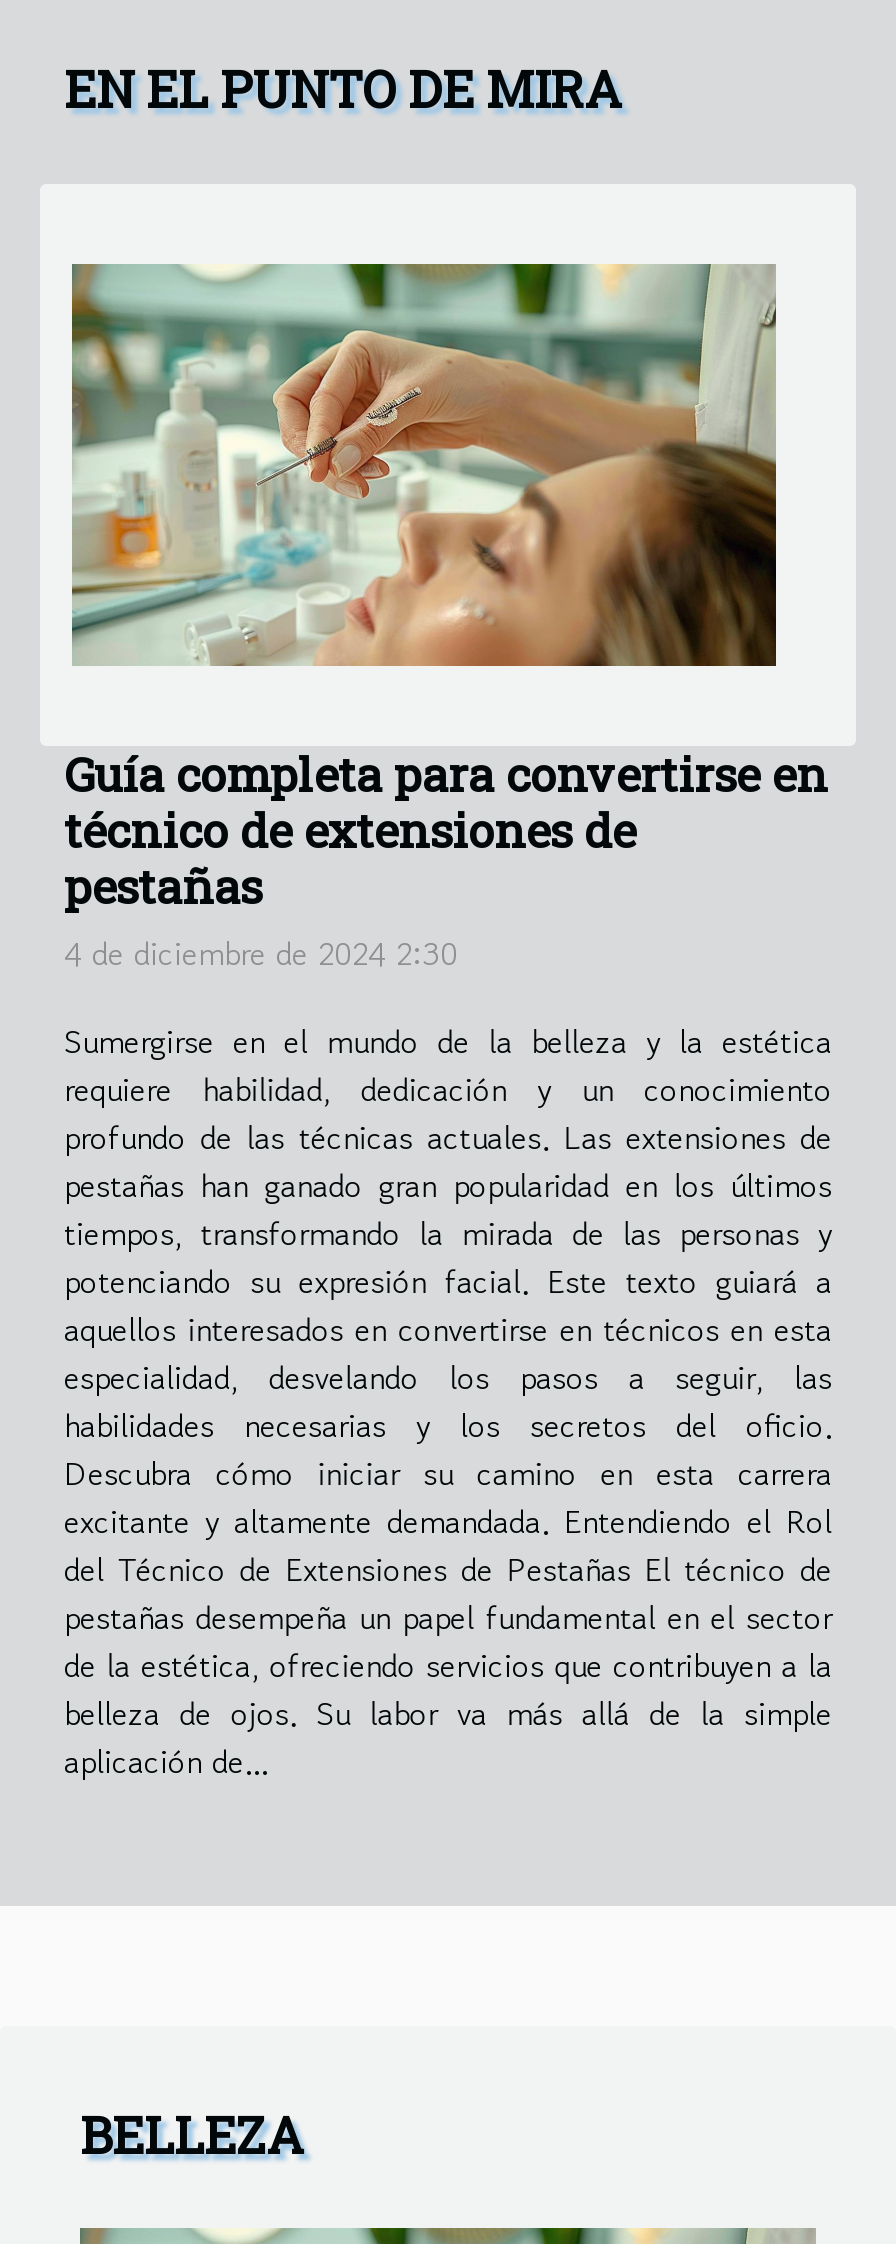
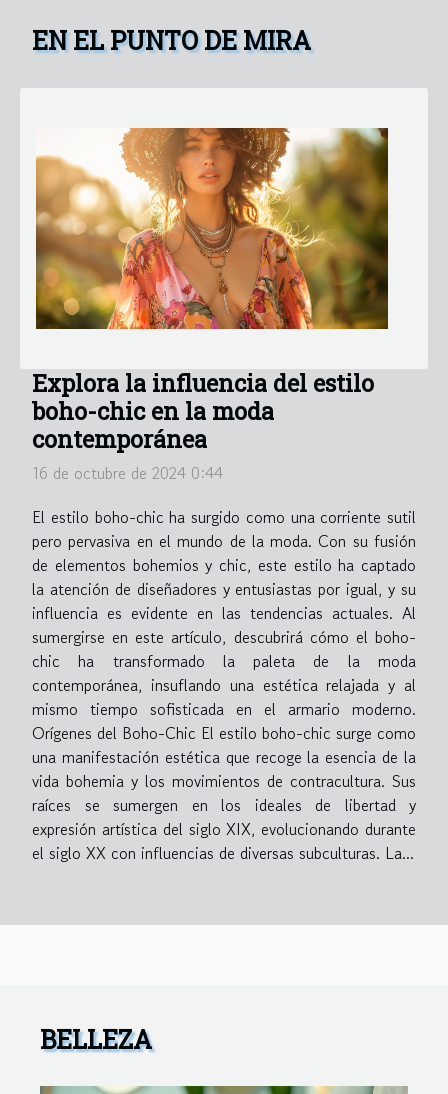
[64,262,828,977] [image] | Guía completa para convertirse en | técnico de extensiones de | pestañas | 4 de diciembre de 2024 2:30 -> [32,127,388,485] [image] | Explora la influencia del estilo | boho-chic en la moda | contemporánea | 16 de octubre de 2024 0:44
[64,1017,832,1785] Sumergirse en el mundo de la belleza y la estética | requiere habilidad, dedicación y un conocimiento | profundo de las técnicas actuales. Las extensiones de | pestañas han ganado gran popularidad en los últimos | tiempos, transformando la mirada de las personas y | potenciando su expresión facial. Este texto guiará a | aquellos interesados en convertirse en técnicos en esta | especialidad, desvelando los pasos a seguir, las | habilidades necesarias y los secretos del oficio. | Descubra cómo iniciar su camino en esta carrera | excitante y altamente demandada. Entendiendo el Rol | del Técnico de Extensiones de Pestañas El técnico de | pestañas desempeña un papel fundamental en el sector | de la estética, ofreciendo servicios que contribuyen a la | belleza de ojos. Su labor va más allá de la simple | aplicación de... -> [32,505,416,865] El estilo boho-chic ha surgido como una corriente sutil | pero pervasiva en el mundo de la moda. Con su fusión | de elementos bohemios y chic, este estilo ha captado | la atención de diseñadores y entusiastas por igual, y su | influencia es evidente en las tendencias actuales. Al | sumergirse en este artículo, descubrirá cómo el boho- | chic ha transformado la paleta de la moda | contemporánea, insuflando una estética relajada y al | mismo tiempo sofisticada en el armario moderno. | Orígenes del Boho-Chic El estilo boho-chic surge como | una manifestación estética que recoge la esencia de la | vida bohemia y los movimientos de contracultura. Sus | raíces se sumergen en los ideales de libertad y | expresión artística del siglo XIX, evolucionando durante | el siglo XX con influencias de diversas subculturas. La...

